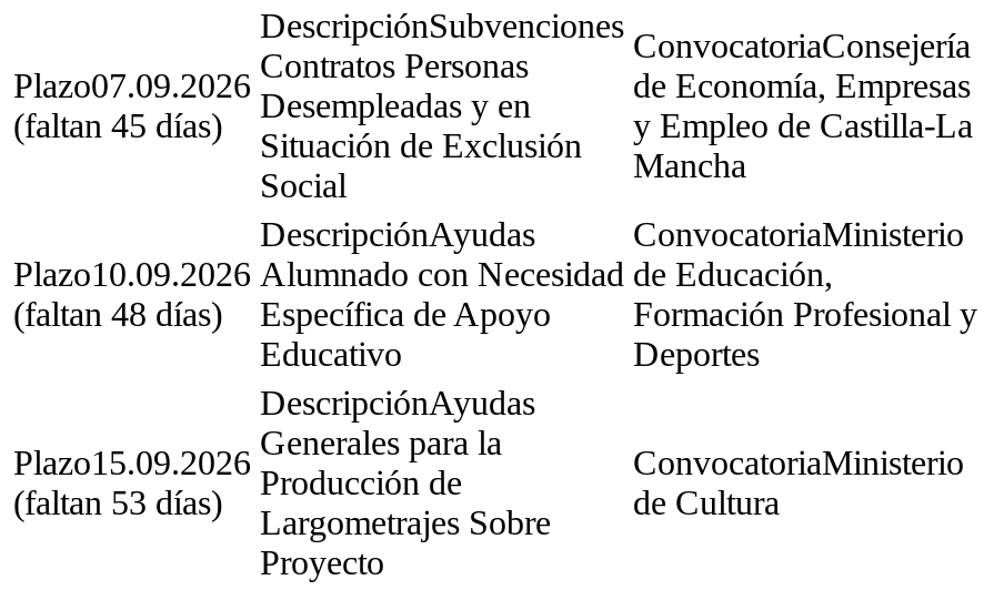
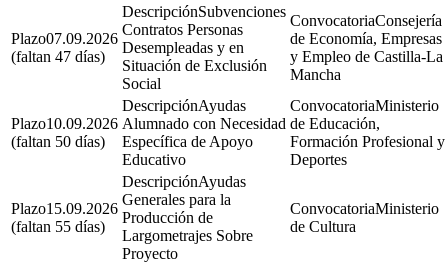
[13,107,222,145] (faltan 45 días) -> [11,48,105,65] (faltan 47 días)
[13,296,551,334] (faltan 48 días) Específica de Apoyo -> [11,133,253,150] (faltan 50 días) Específica de Apoyo
[13,484,222,522] (faltan 53 días) -> [11,218,105,235] (faltan 55 días)

